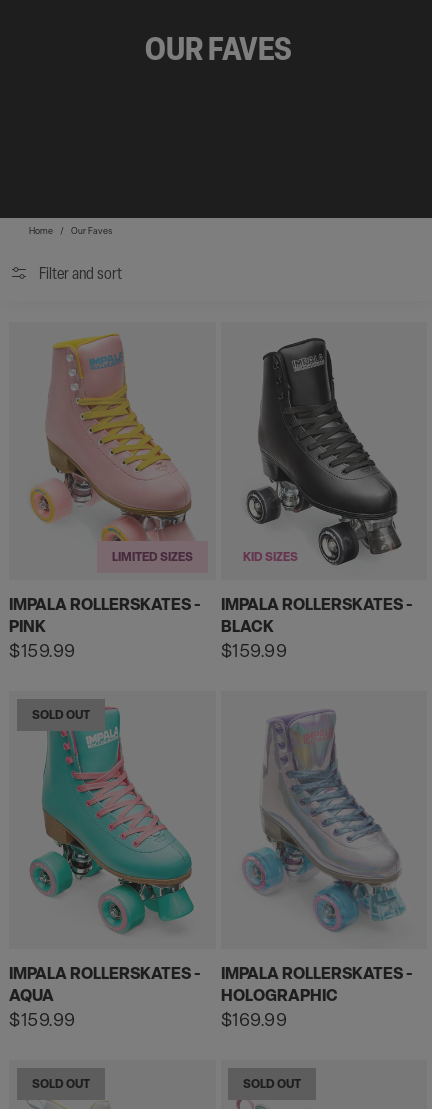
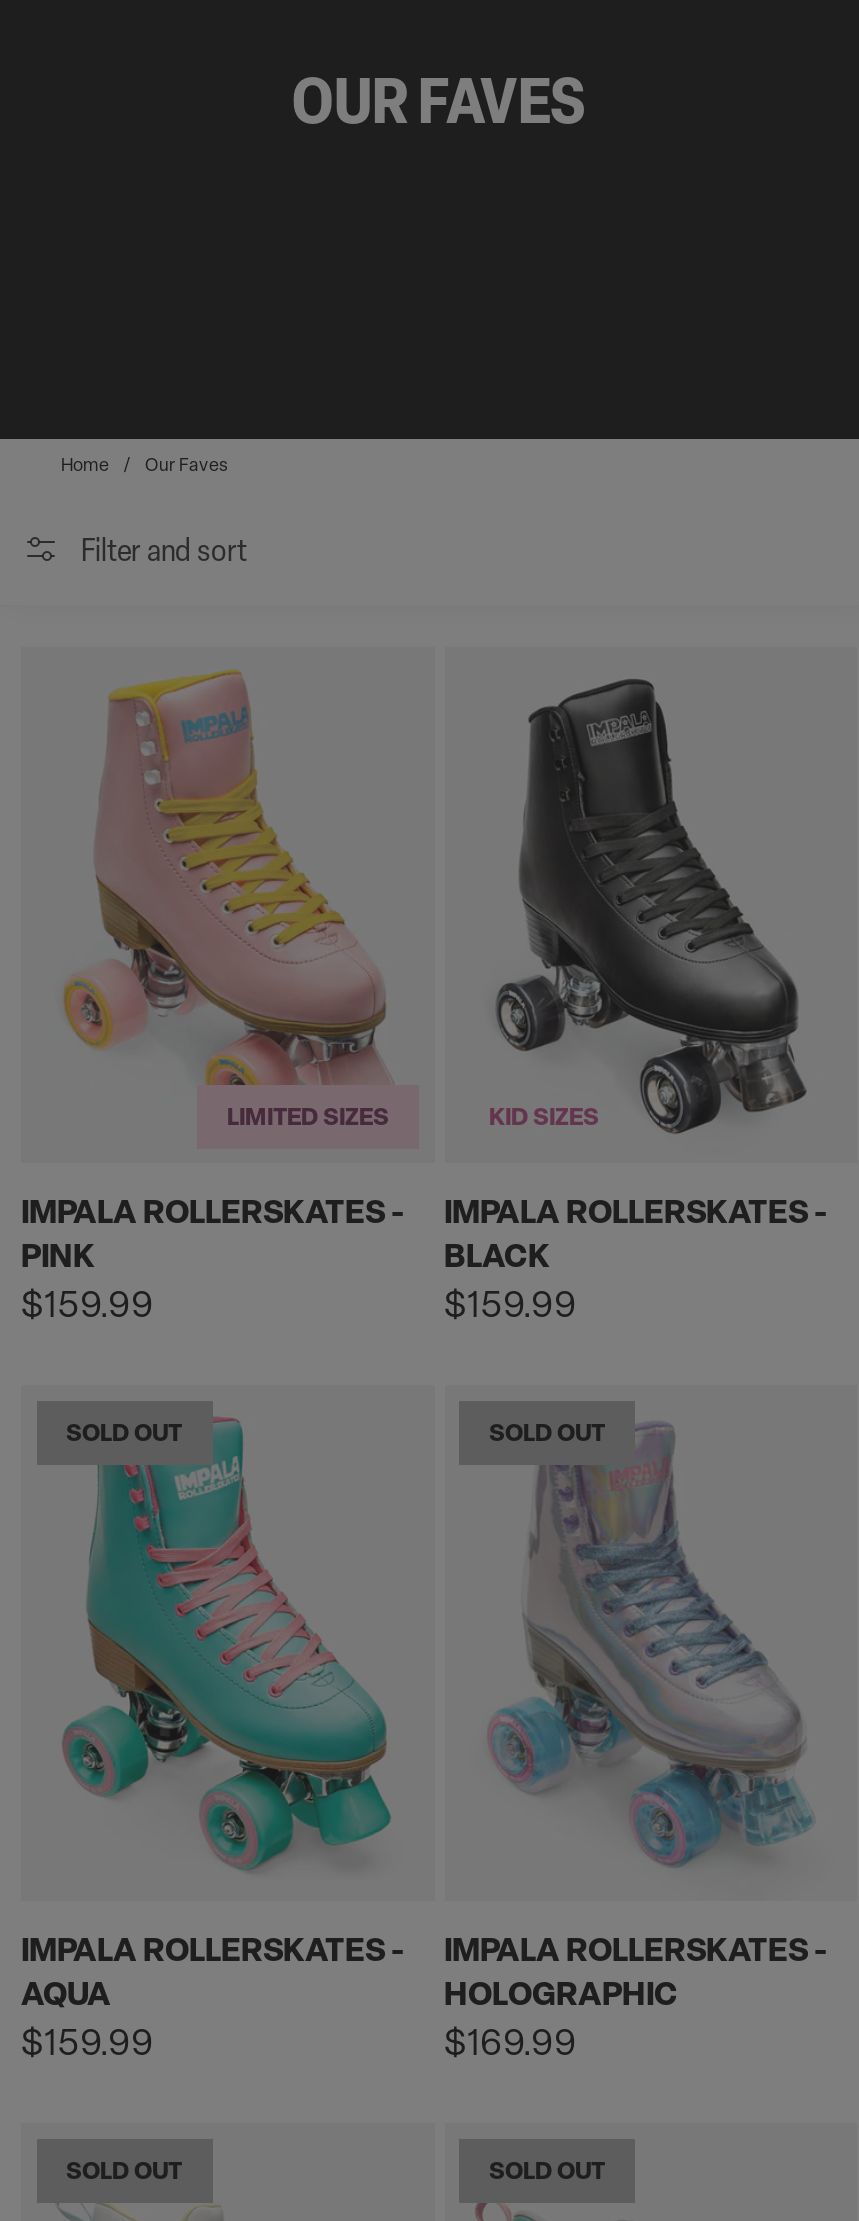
none -> [489,1414,605,1448] SOLD OUT

